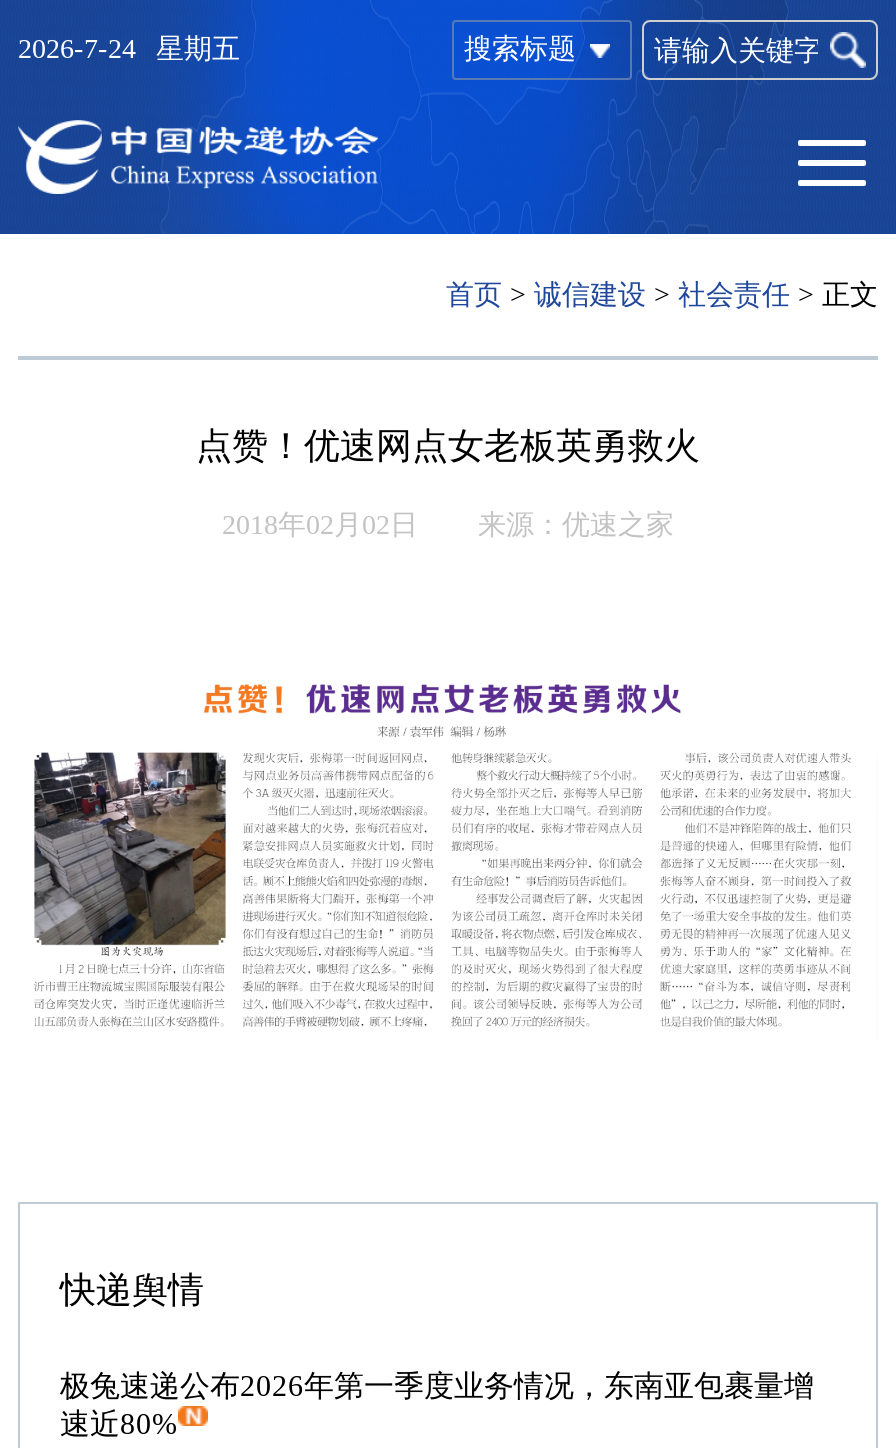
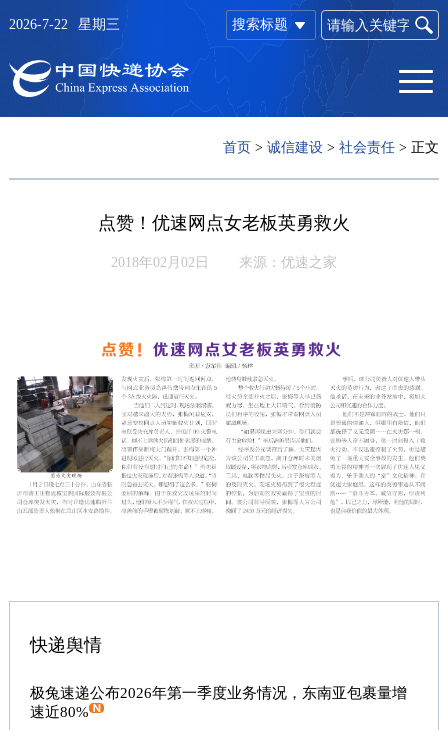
[18,34,136,64] 2026-7-24 -> [9,17,68,32] 2026-7-22
[156,34,240,64] 星期五 -> [78,17,120,32] 星期三

